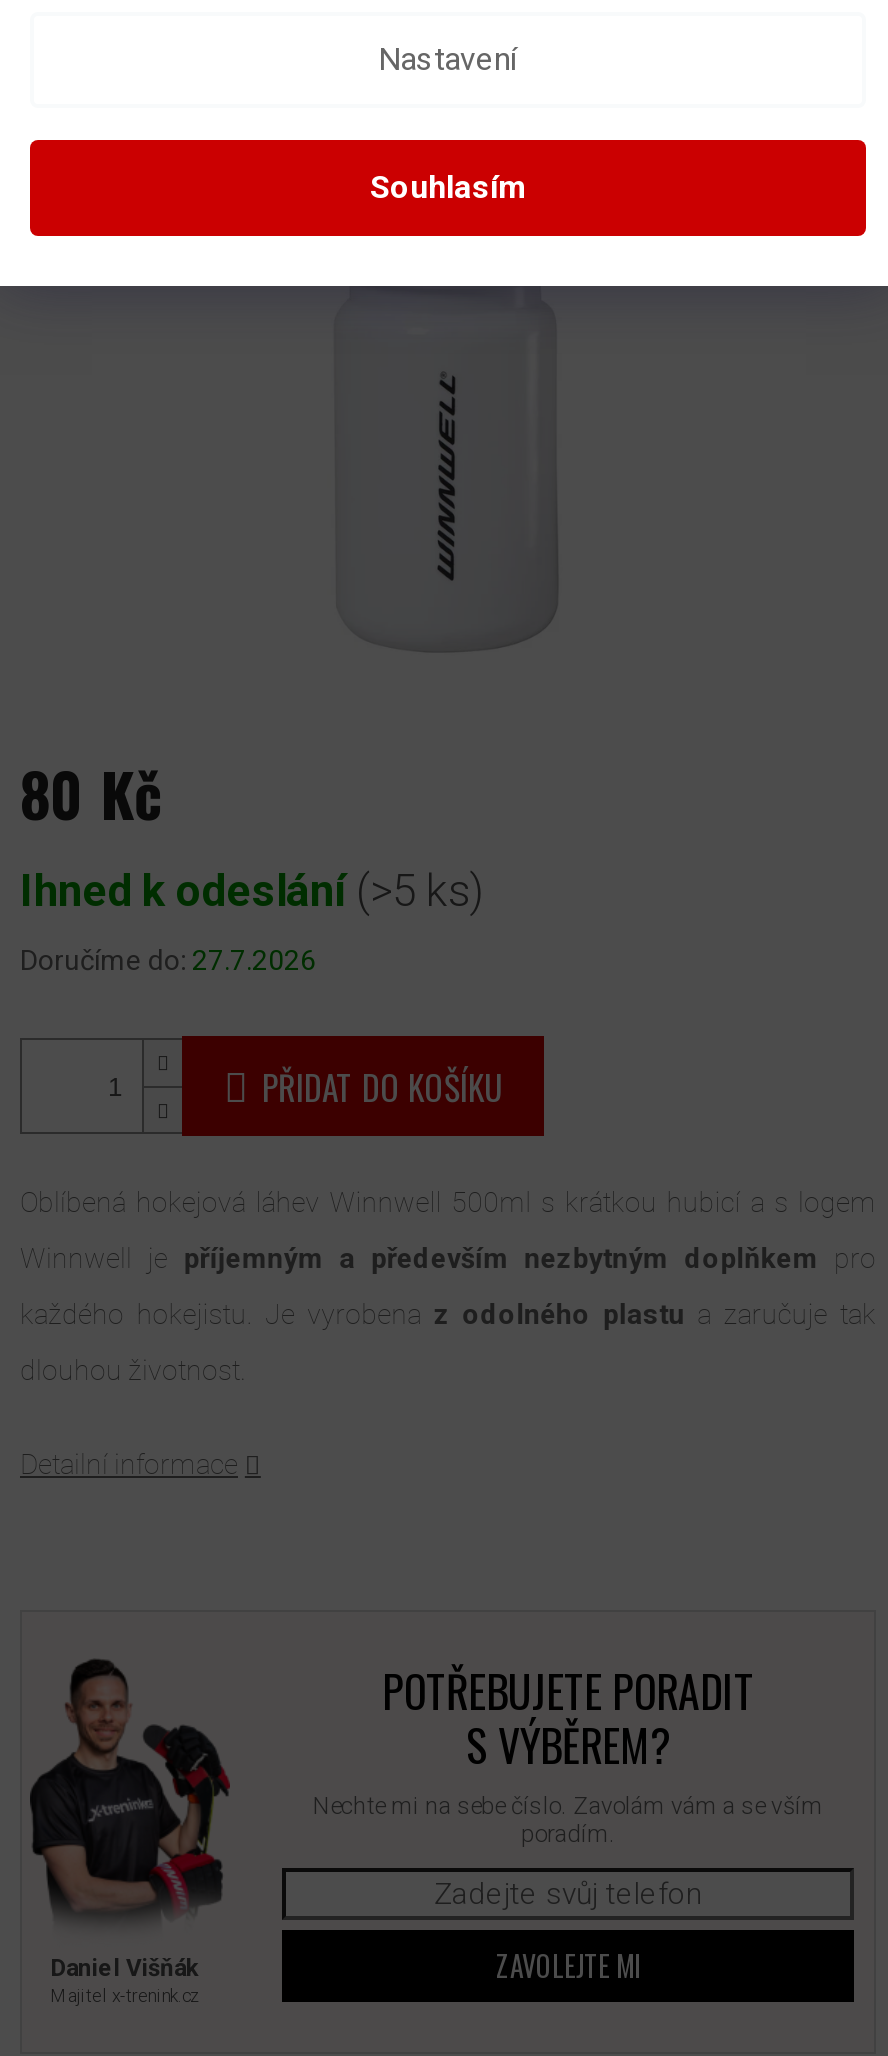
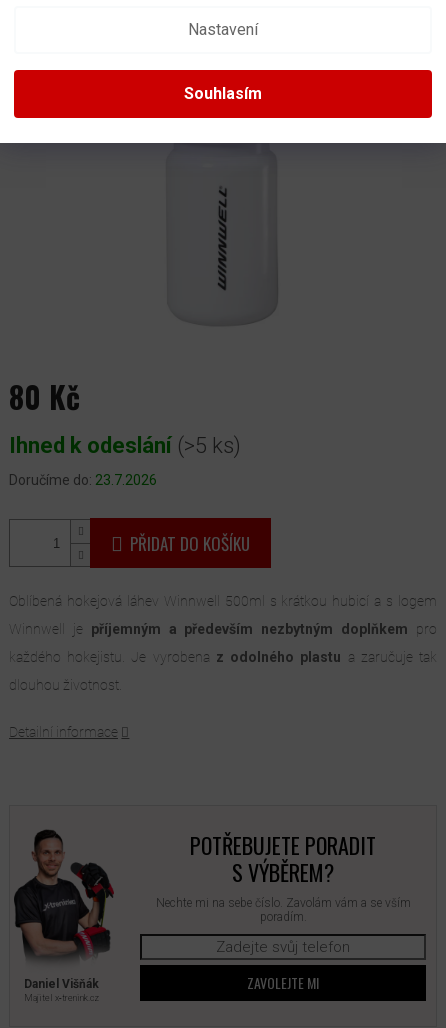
[20,944,316,976] Doručíme do: 27.7.2026 -> [9,472,157,488] Doručíme do: 23.7.2026

